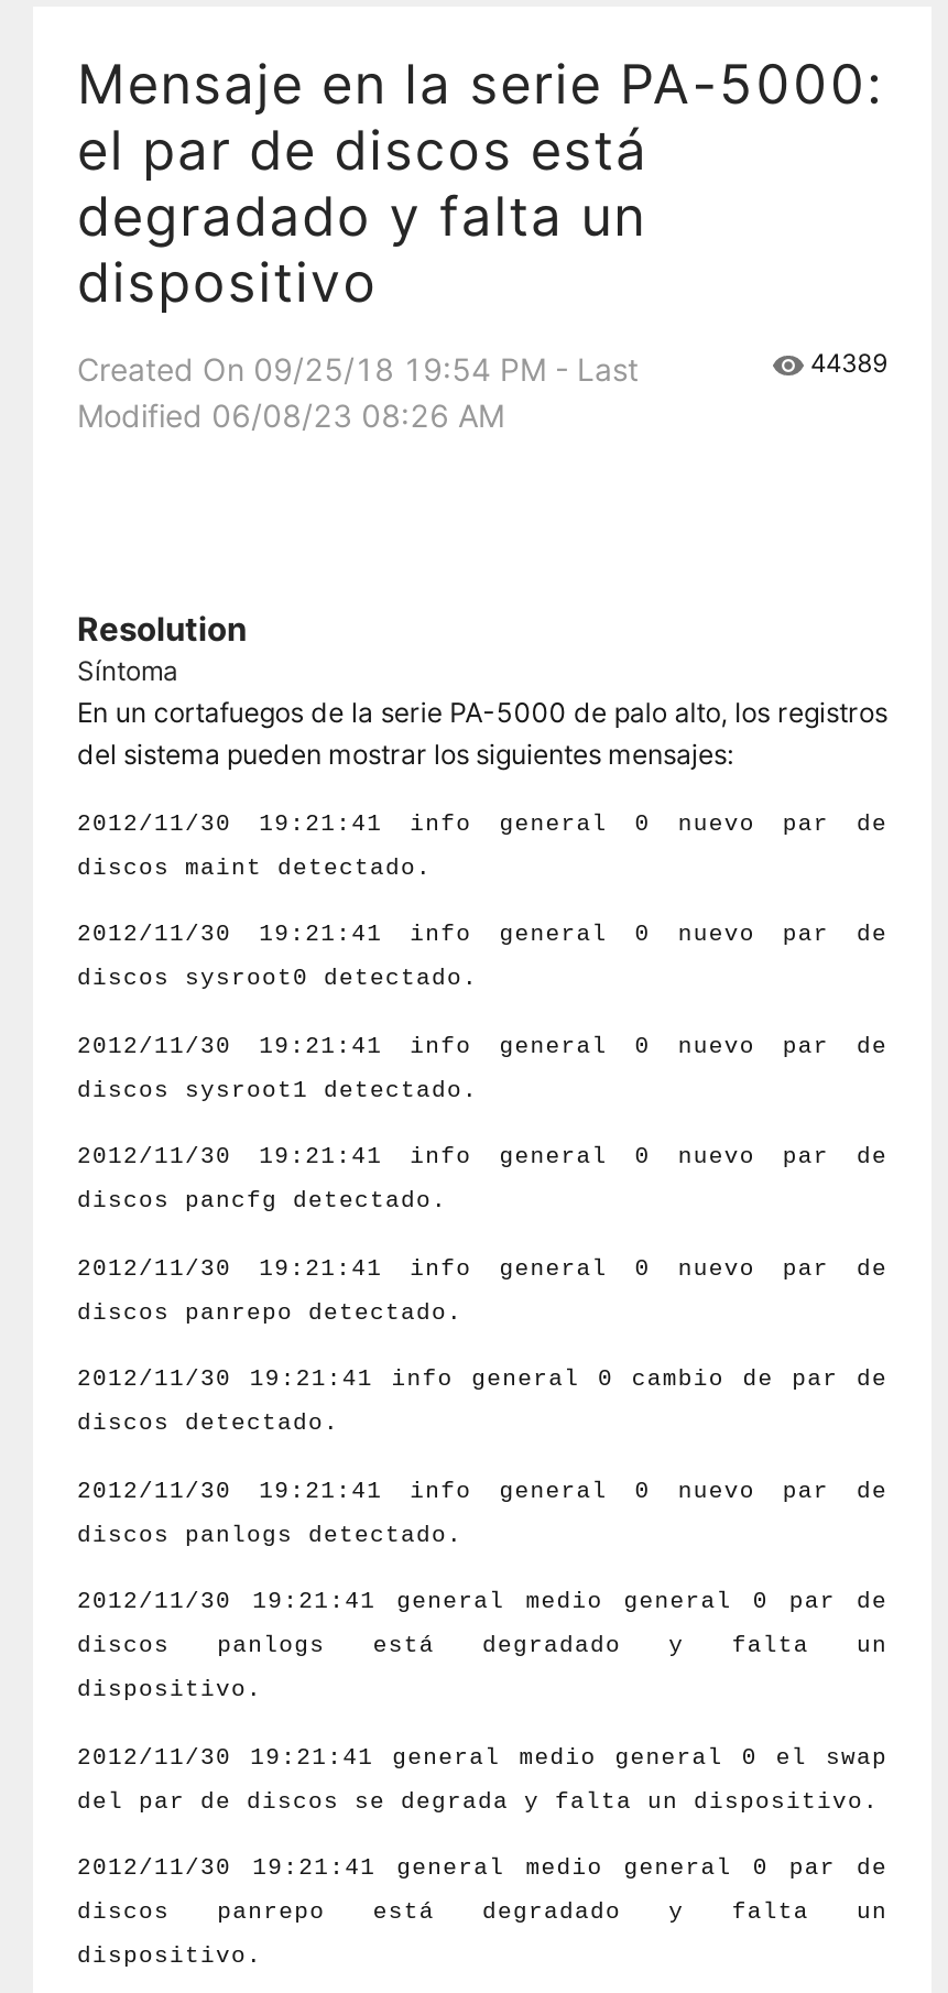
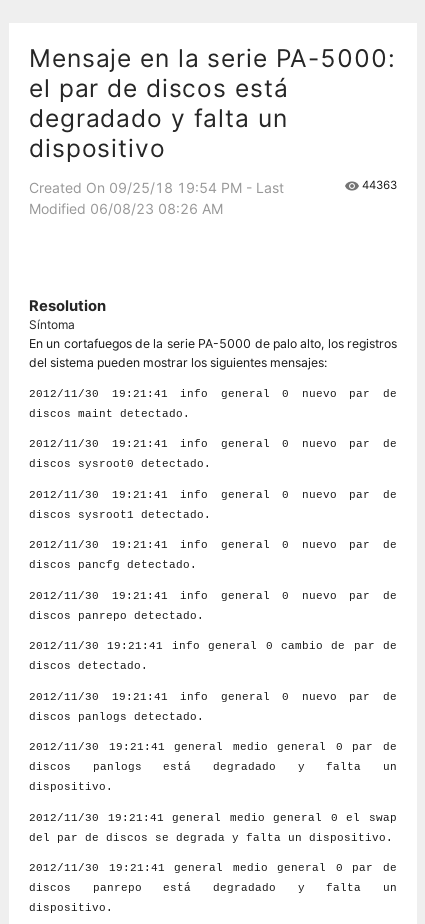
[810,348,887,379] 44389 -> [362,178,397,192] 44363

